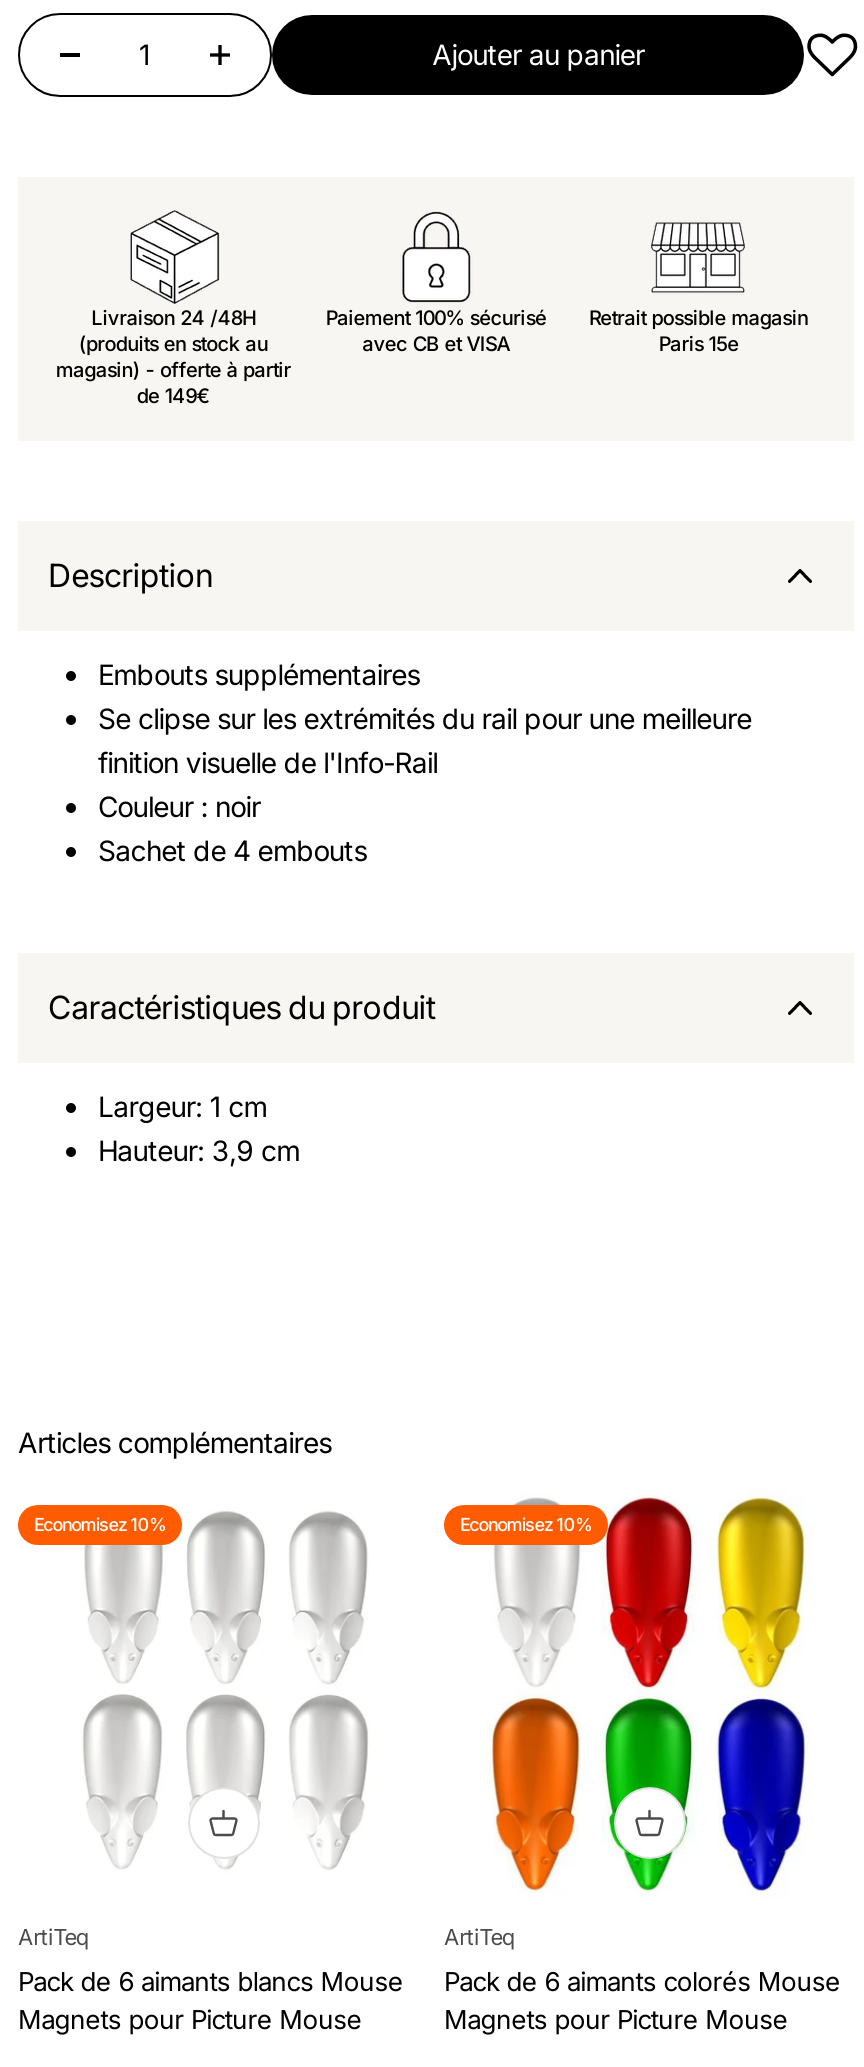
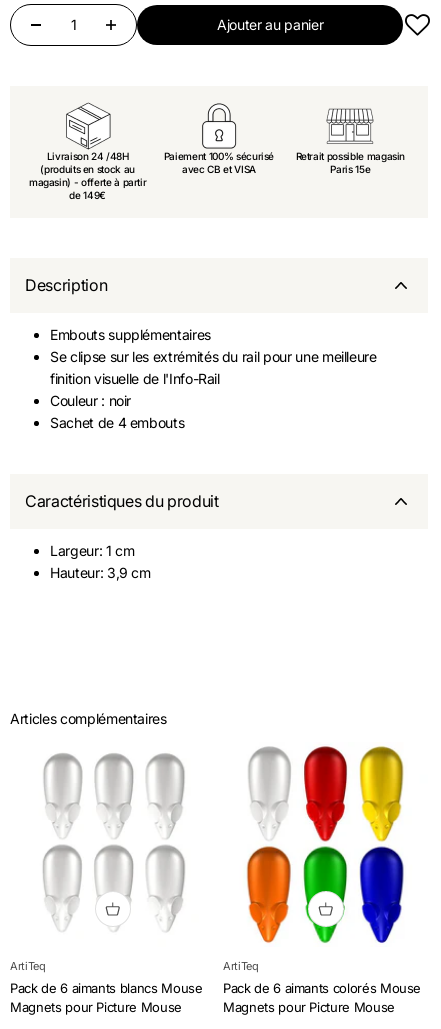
[34,1514,166,1536] Economisez 10% -> none
[460,1514,592,1536] Economisez 10% -> none

